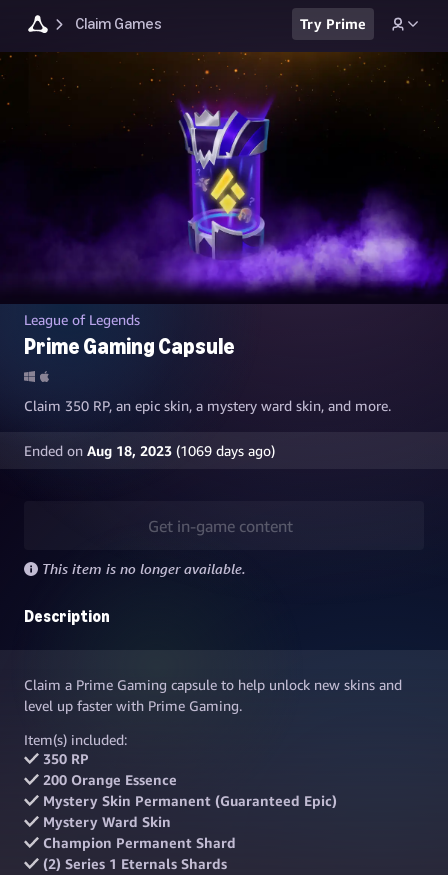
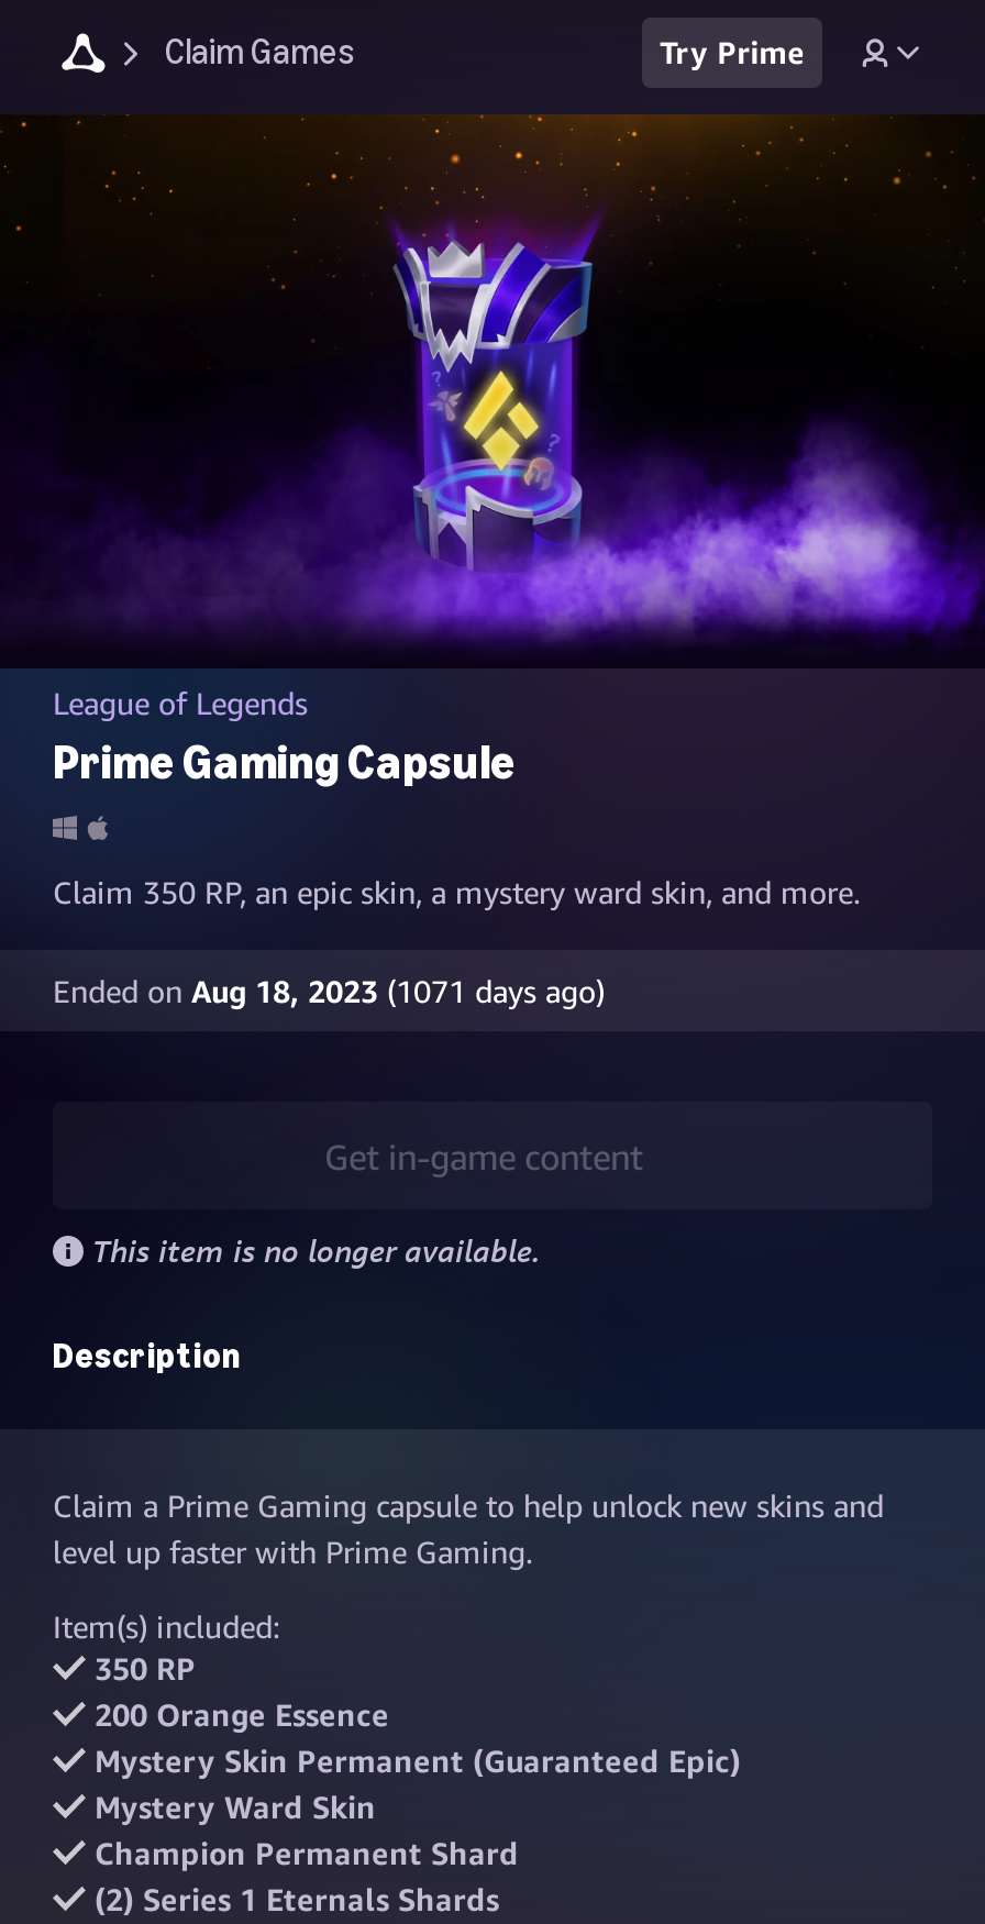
[24,442,275,459] Ended on Aug 18, 2023 (1069 days ago) -> [53,972,605,1009] Ended on Aug 18, 2023 (1071 days ago)

